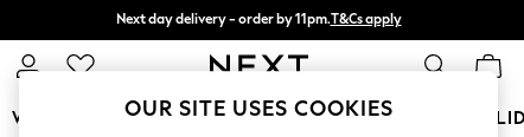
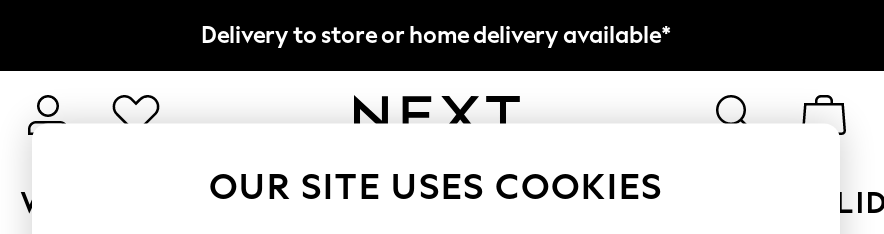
[116,11,401,27] Next day delivery - order by 11pm.T&Cs apply -> [201,21,671,49] Delivery to store or home delivery available*

